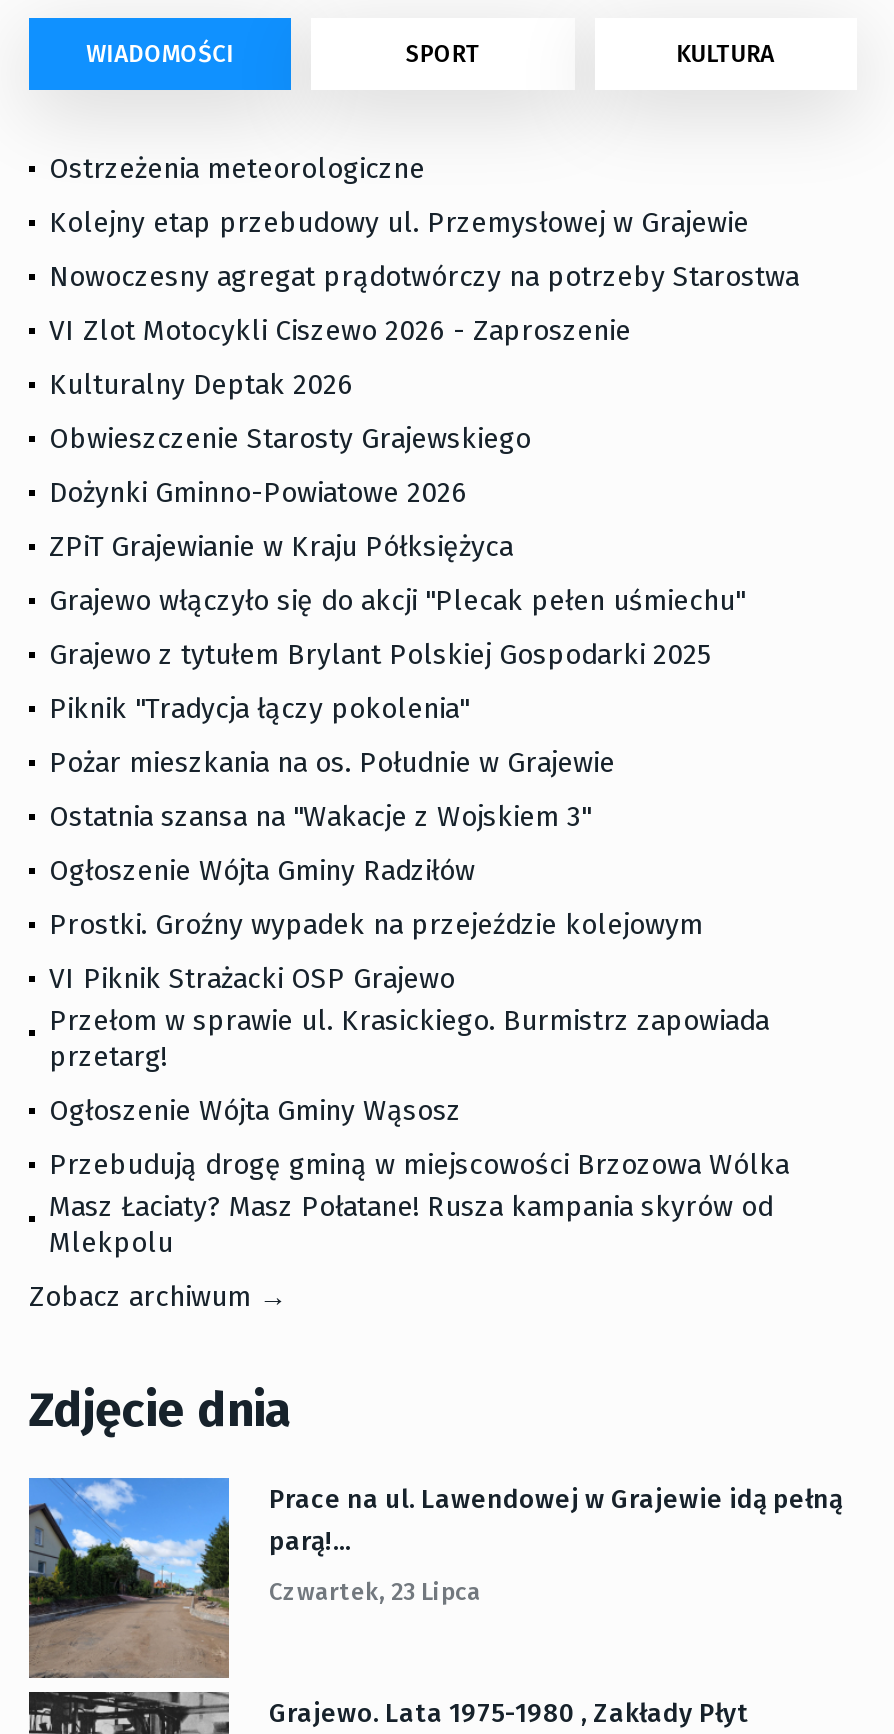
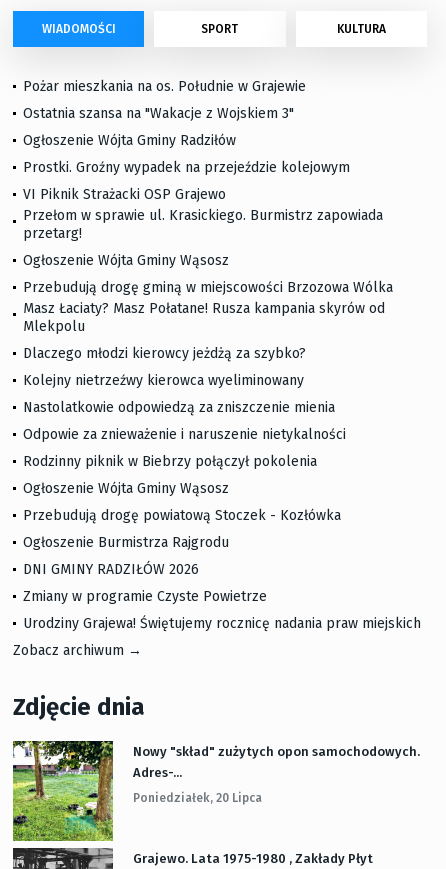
[49,152,799,726] Ostrzeżenia meteorologiczne | Kolejny etap przebudowy ul. Przemysłowej w Grajewie | Nowoczesny agregat prądotwórczy na potrzeby Starostwa | VI Zlot Motocykli Ciszewo 2026 - Zaproszenie | Kulturalny Deptak 2026 | Obwieszczenie Starosty Grajewskiego | Dożynki Gminno-Powiatowe 2026 | ZPiT Grajewianie w Kraju Półksiężyca | Grajewo włączyło się do akcji "Plecak pełen uśmiechu" | Grajewo z tytułem Brylant Polskiej Gospodarki 2025 | Piknik "Tradycja łączy pokolenia" -> none
moved [49,746,789,1260] -> [23,78,393,335]: Pożar mieszkania na os. Południe w Grajewie | Ostatnia szansa na "Wakacje z Wojskiem 3" | Ogłoszenie Wójta Gminy Radziłów | ... | Masz Łaciaty? Masz Połatane! Rusza kampania skyrów od | Mlekpolu
none -> [23,345,421,632] Dlaczego młodzi kierowcy jeżdżą za szybko? | Kolejny nietrzeźwy kierowca wyeliminowany | Nastolatkowie odpowiedzą za zniszczenie mienia | Odpowie za znieważenie i naruszenie nietykalności | Rodzinny piknik w Biebrzy połączył pokolenia | Ogłoszenie Wójta Gminy Wąsosz | Przebudują drogę powiatową Stoczek - Kozłówka | Ogłoszenie Burmistrza Rajgrodu | DNI GMINY RADZIŁÓW 2026 | Zmiany w programie Czyste Powietrze | Urodziny Grajewa! Świętujemy rocznicę nadania praw miejskich
[27,1476,843,1678] [image] | Prace na ul. Lawendowej w Grajewie idą pełną | parą!... -> [12,740,420,842] [image] | Nowy "skład" zużytych opon samochodowych. | Adres-...
[269,1578,481,1606] Czwartek, 23 Lipca -> [133,791,262,805] Poniedziałek, 20 Lipca

